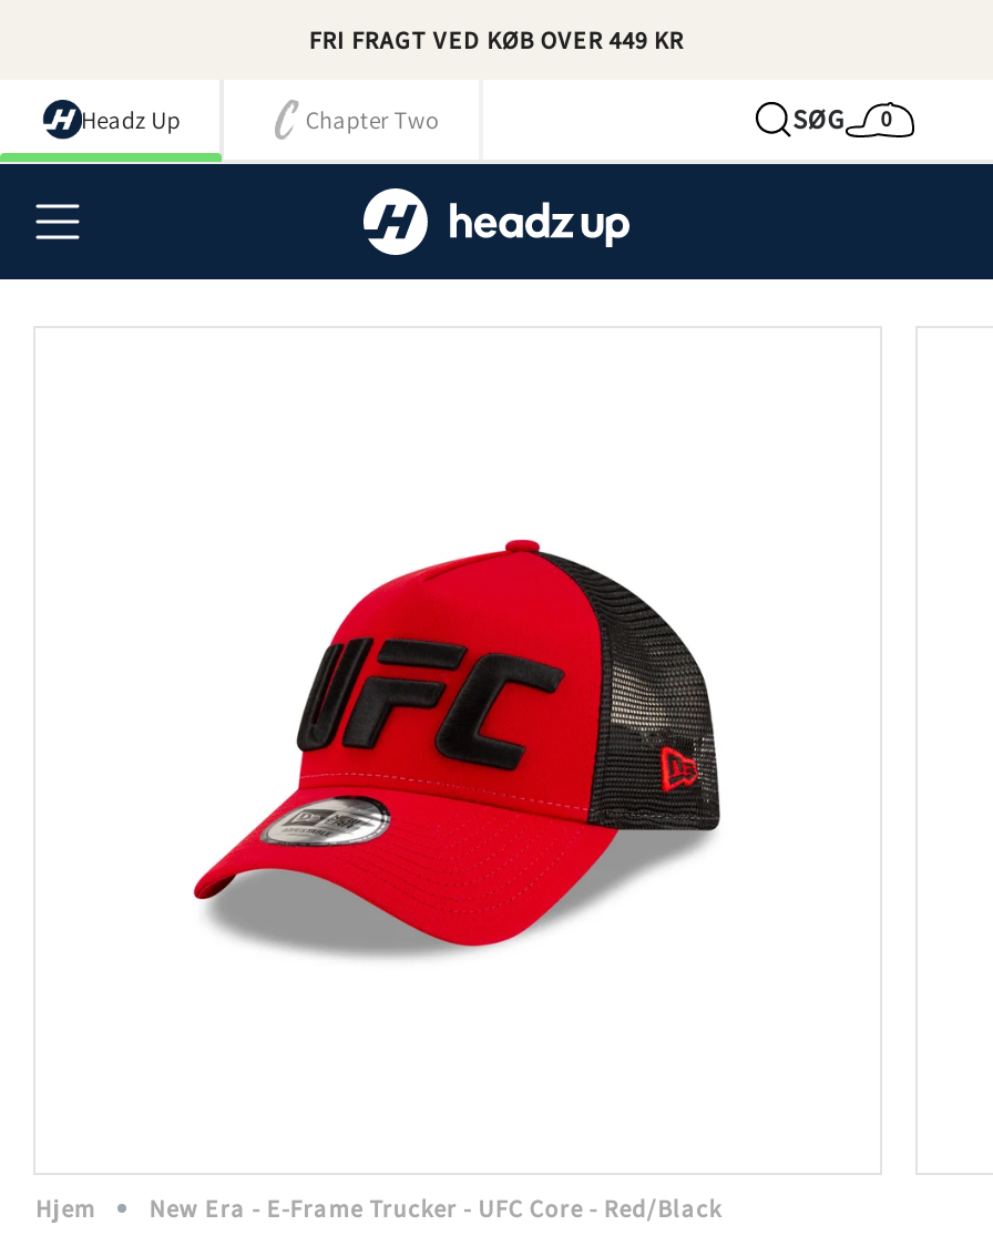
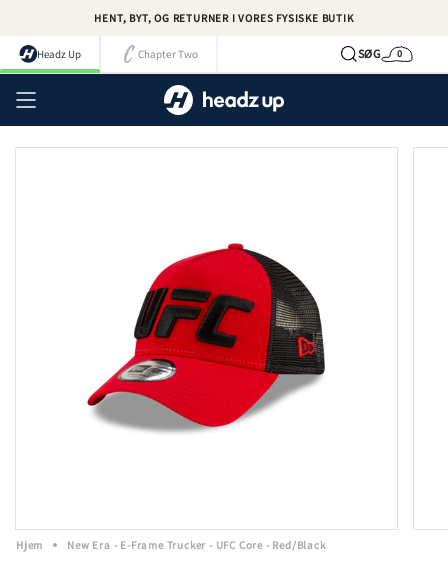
[309,23,684,54] FRI FRAGT VED KØB OVER 449 KR -> [94,10,354,24] HENT, BYT, OG RETURNER I VORES FYSISKE BUTIK

